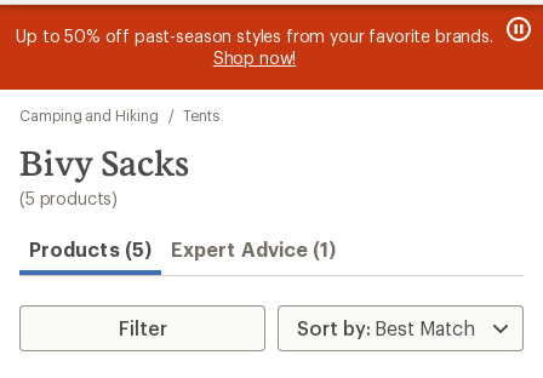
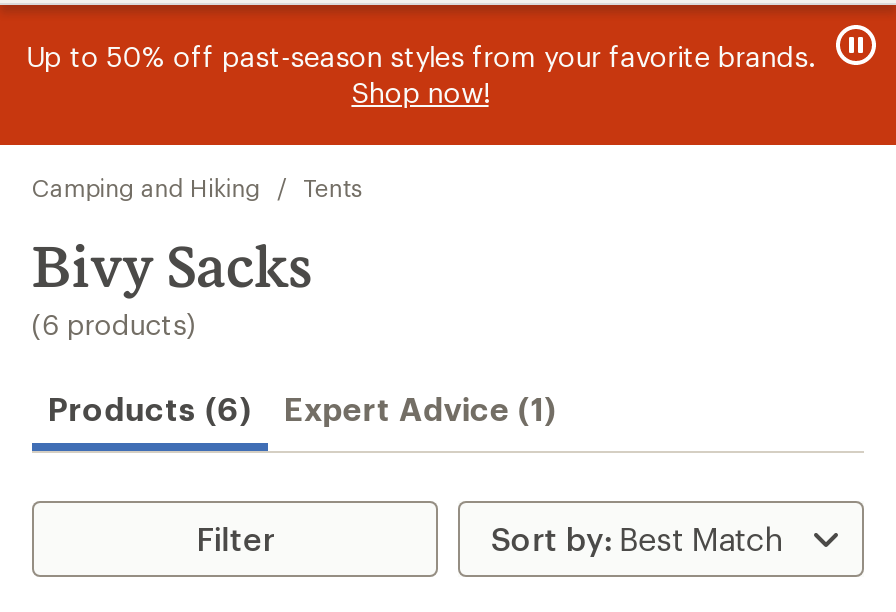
[19,188,118,208] (5 products) -> [32,307,196,341] (6 products)
[29,237,336,260] Products (5) Expert Advice (1) -> [48,389,557,427] Products (6) Expert Advice (1)

